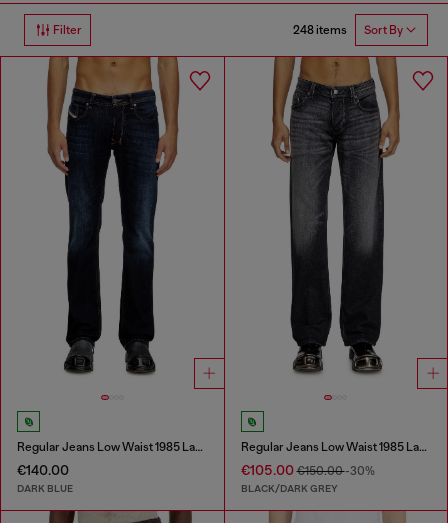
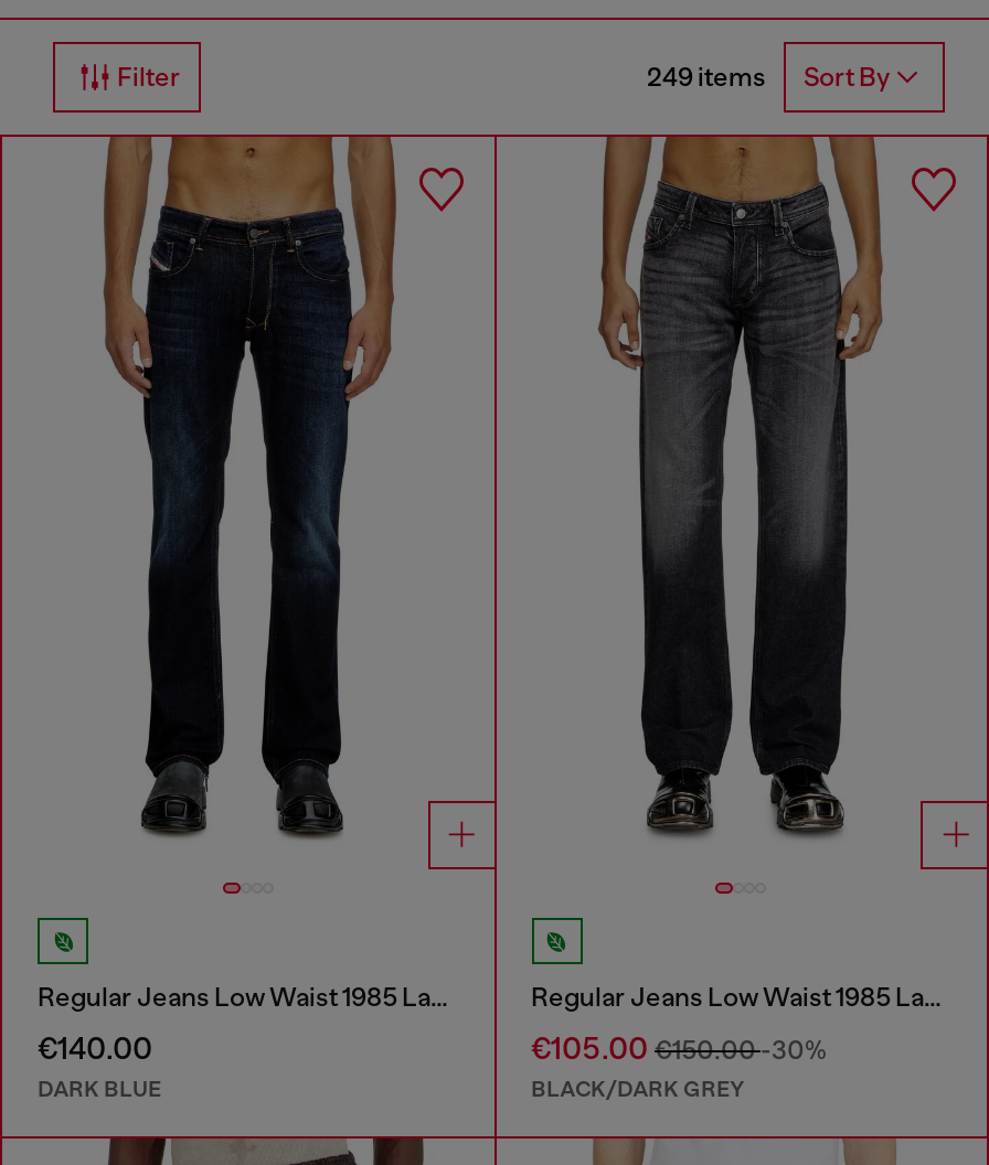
[293,23,403,37] 248 items Sort By -> [647,62,890,94] 249 items Sort By

